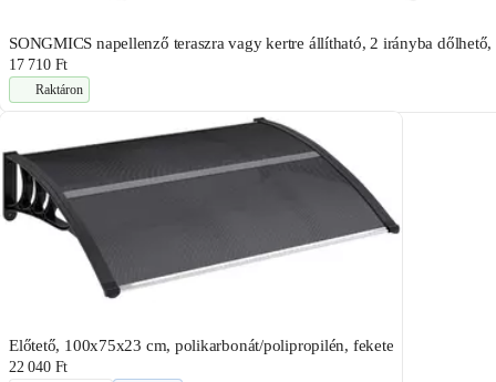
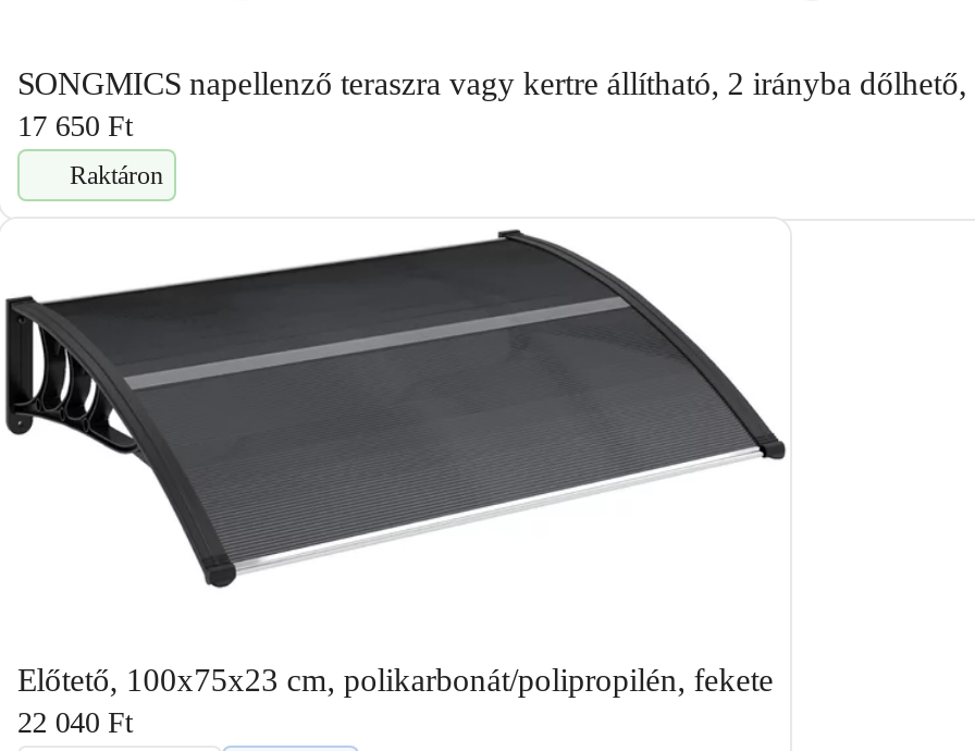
[9,57,68,73] 17 710 Ft -> [17,111,133,144] 17 650 Ft

